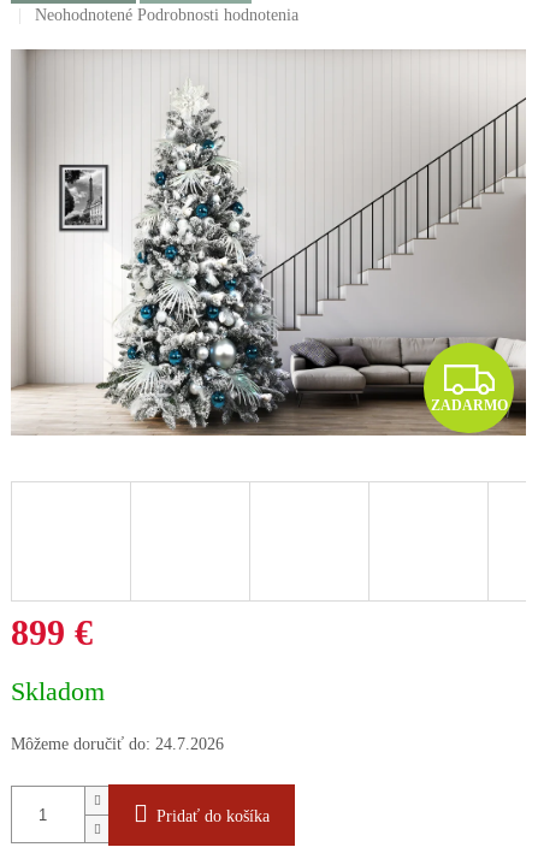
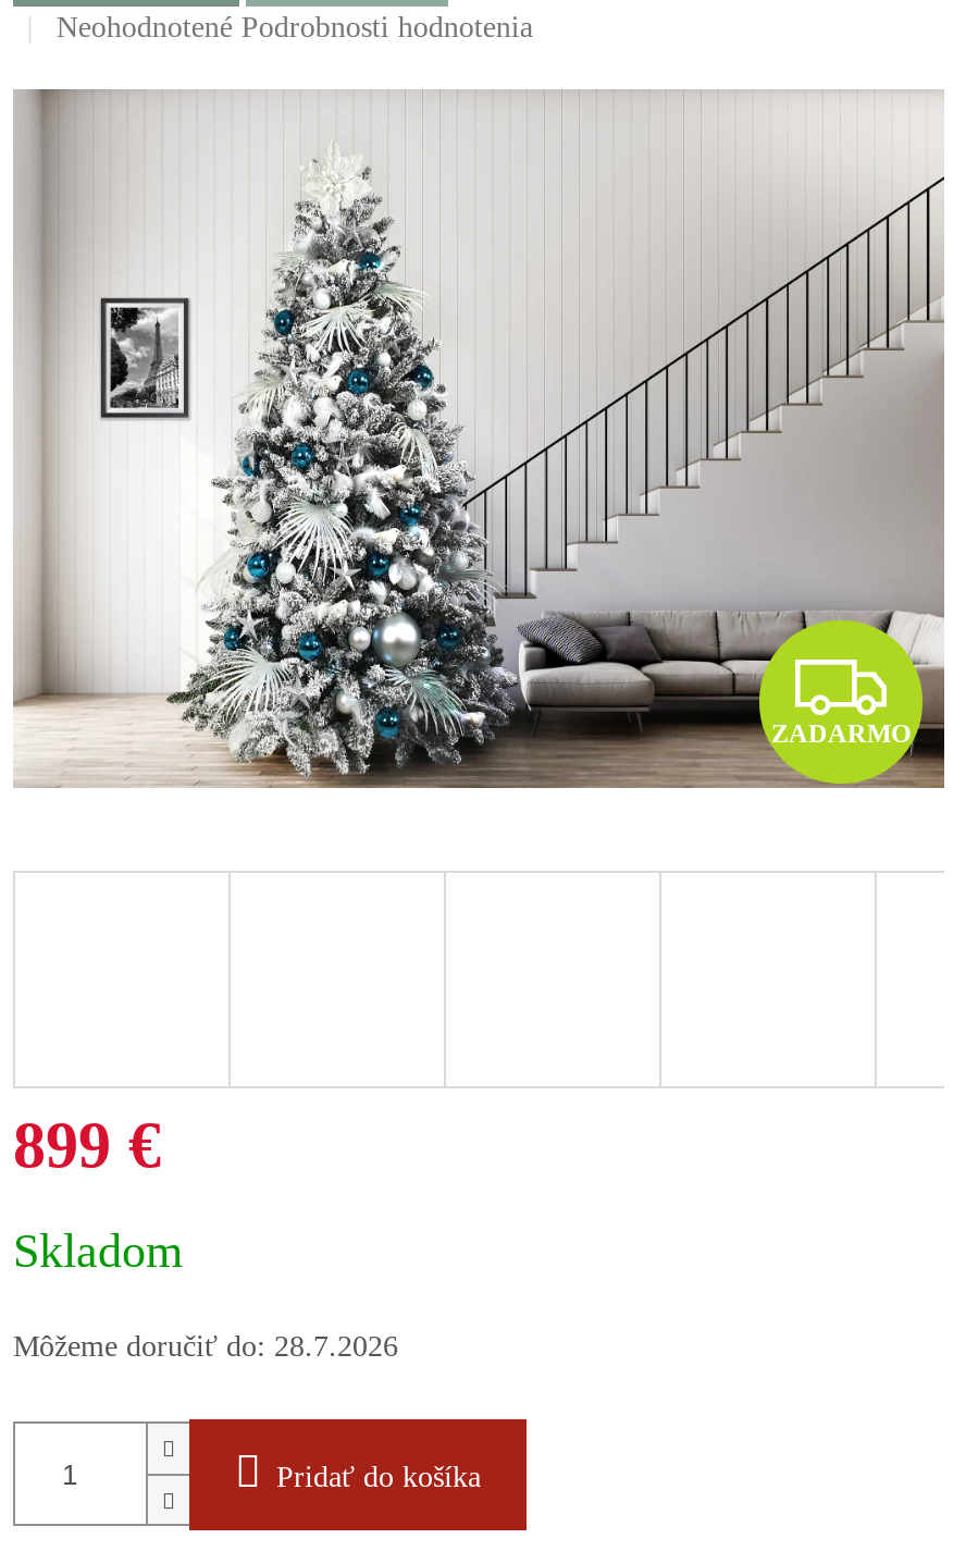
[11,735,224,753] Môžeme doručiť do: 24.7.2026 -> [13,1330,398,1362] Môžeme doručiť do: 28.7.2026

